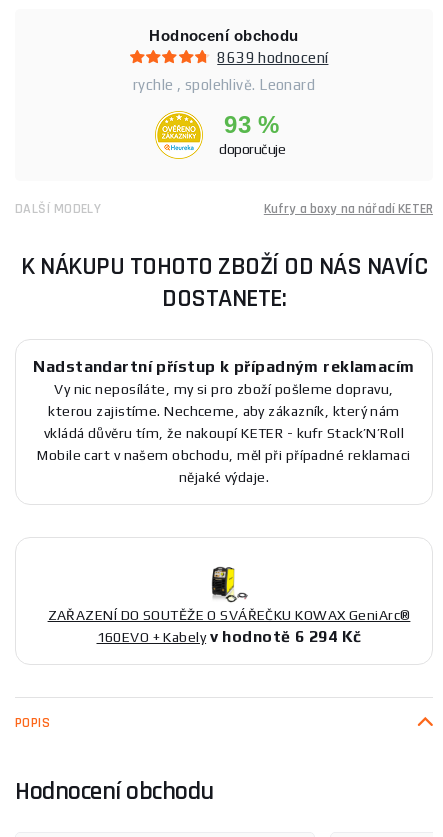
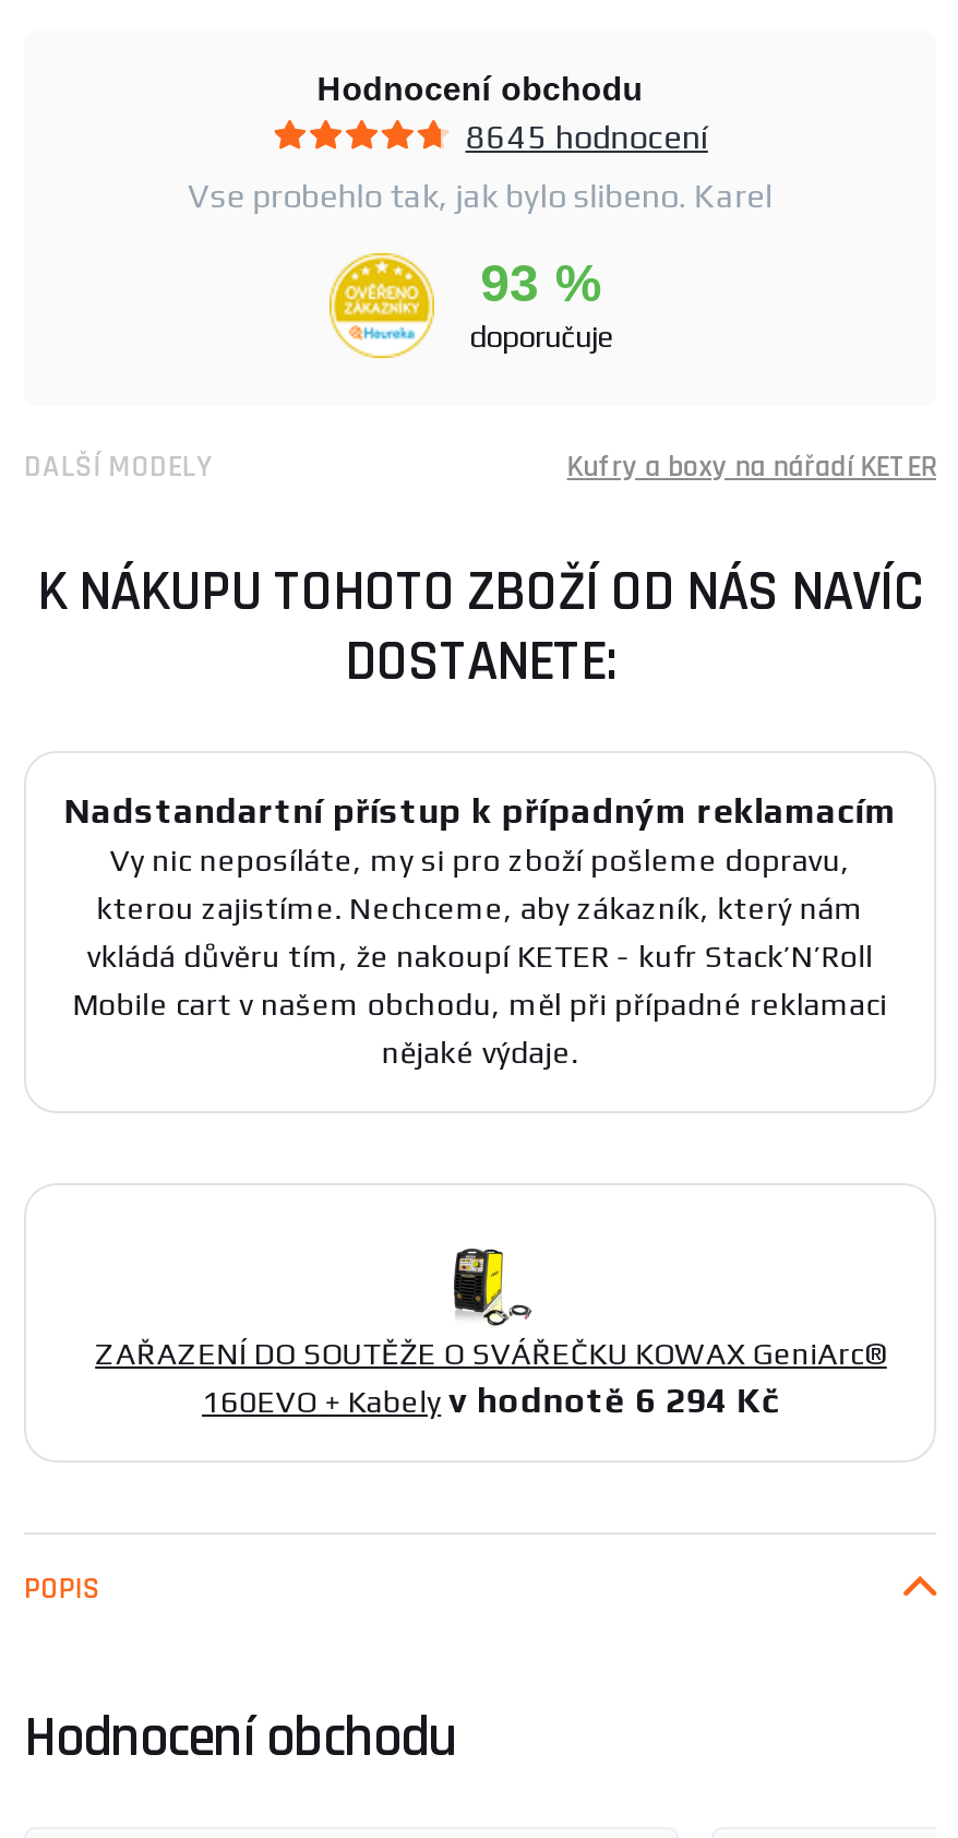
[217,49,328,66] 8639 hodnocení -> [465,118,708,155] 8645 hodnocení
[133,76,315,93] rychle , spolehlivě. Leonard -> [188,177,773,214] Vse probehlo tak, jak bylo slibeno. Karel

